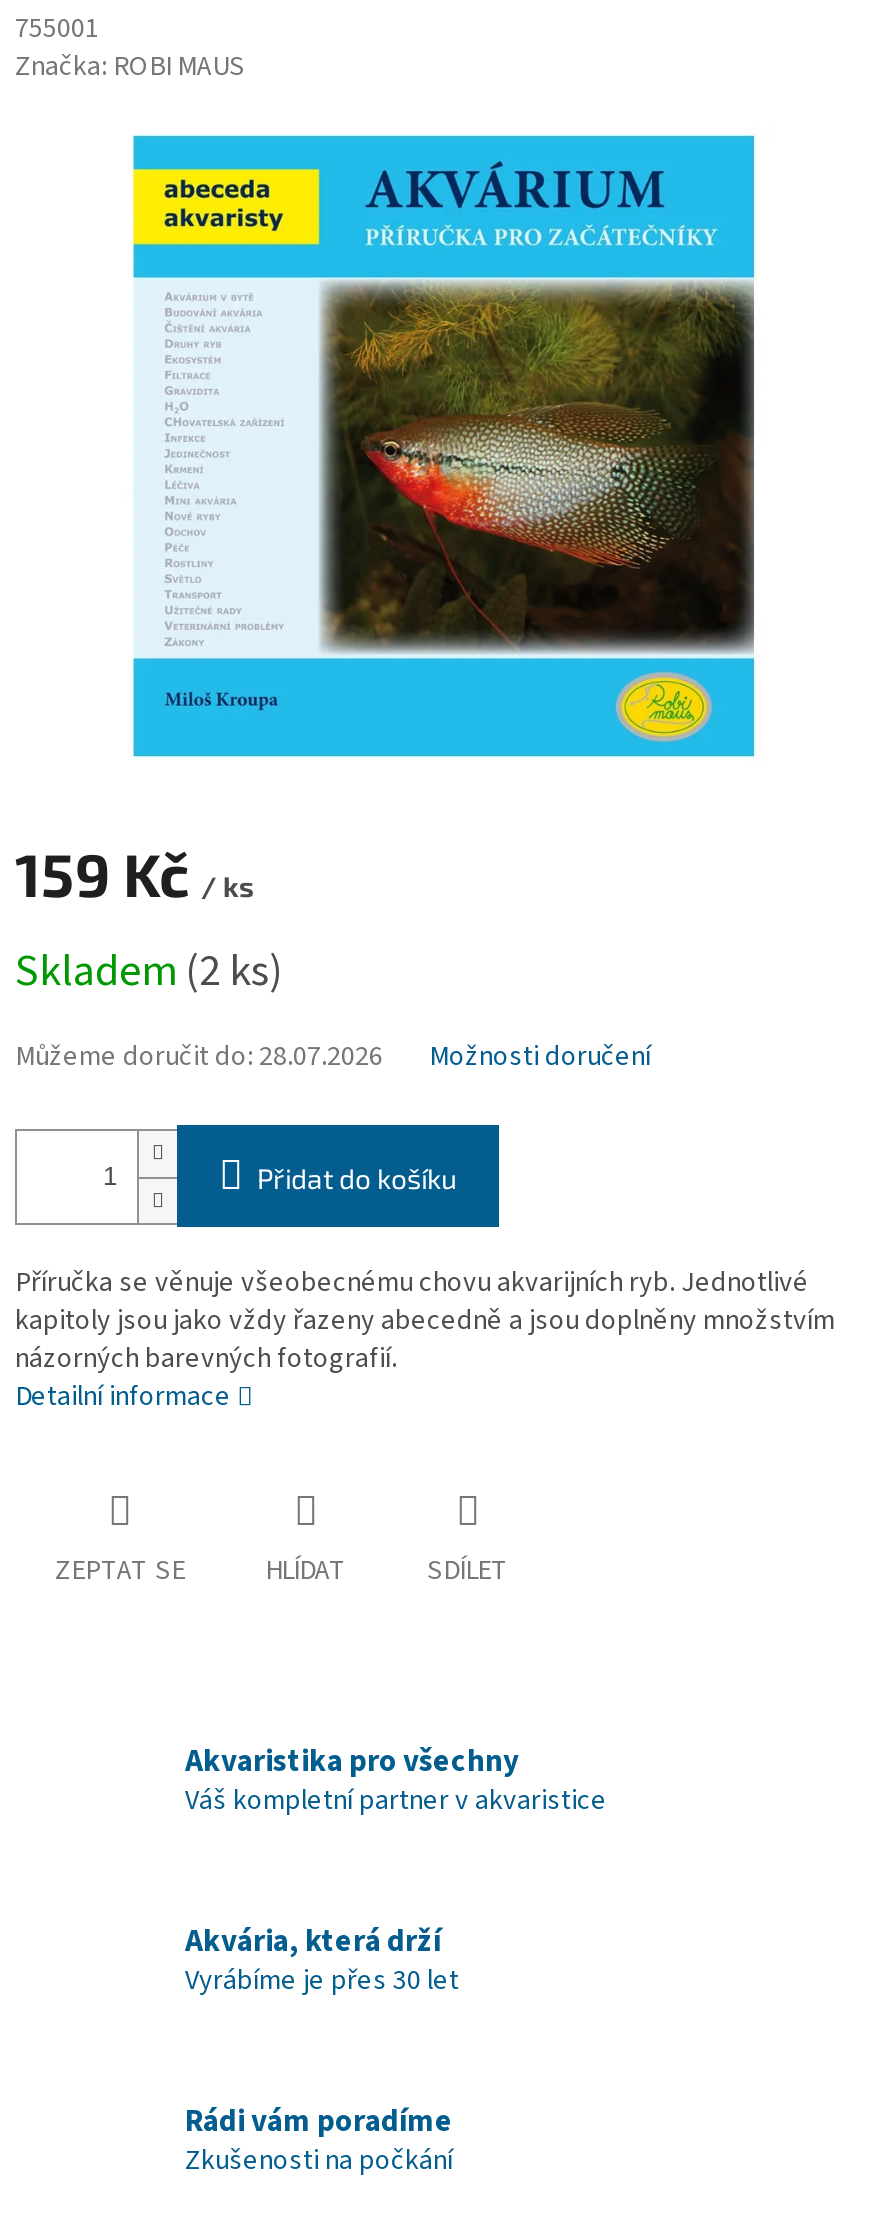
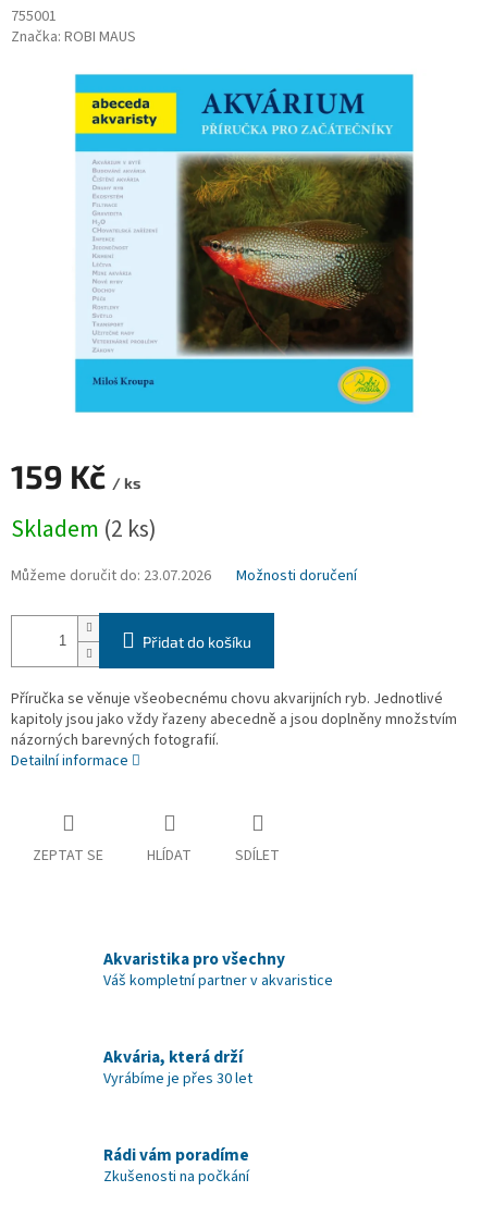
[15,1038,383,1078] Můžeme doručit do: 28.07.2026 -> [11,565,211,587] Můžeme doručit do: 23.07.2026

